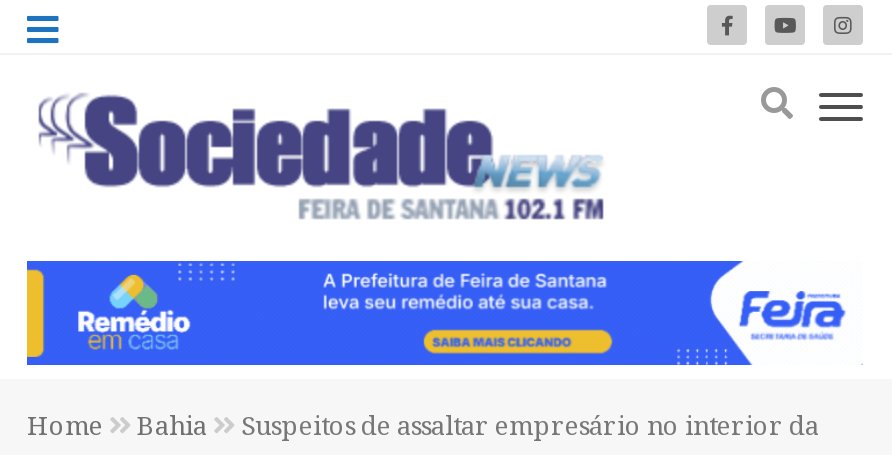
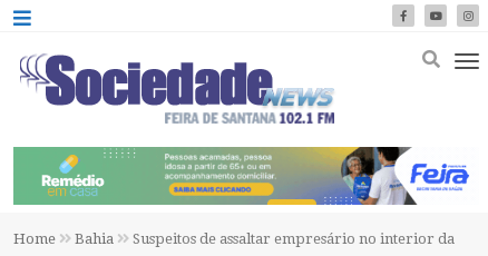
[25,259,751,367] [image] -> [12,146,418,206] [image]

